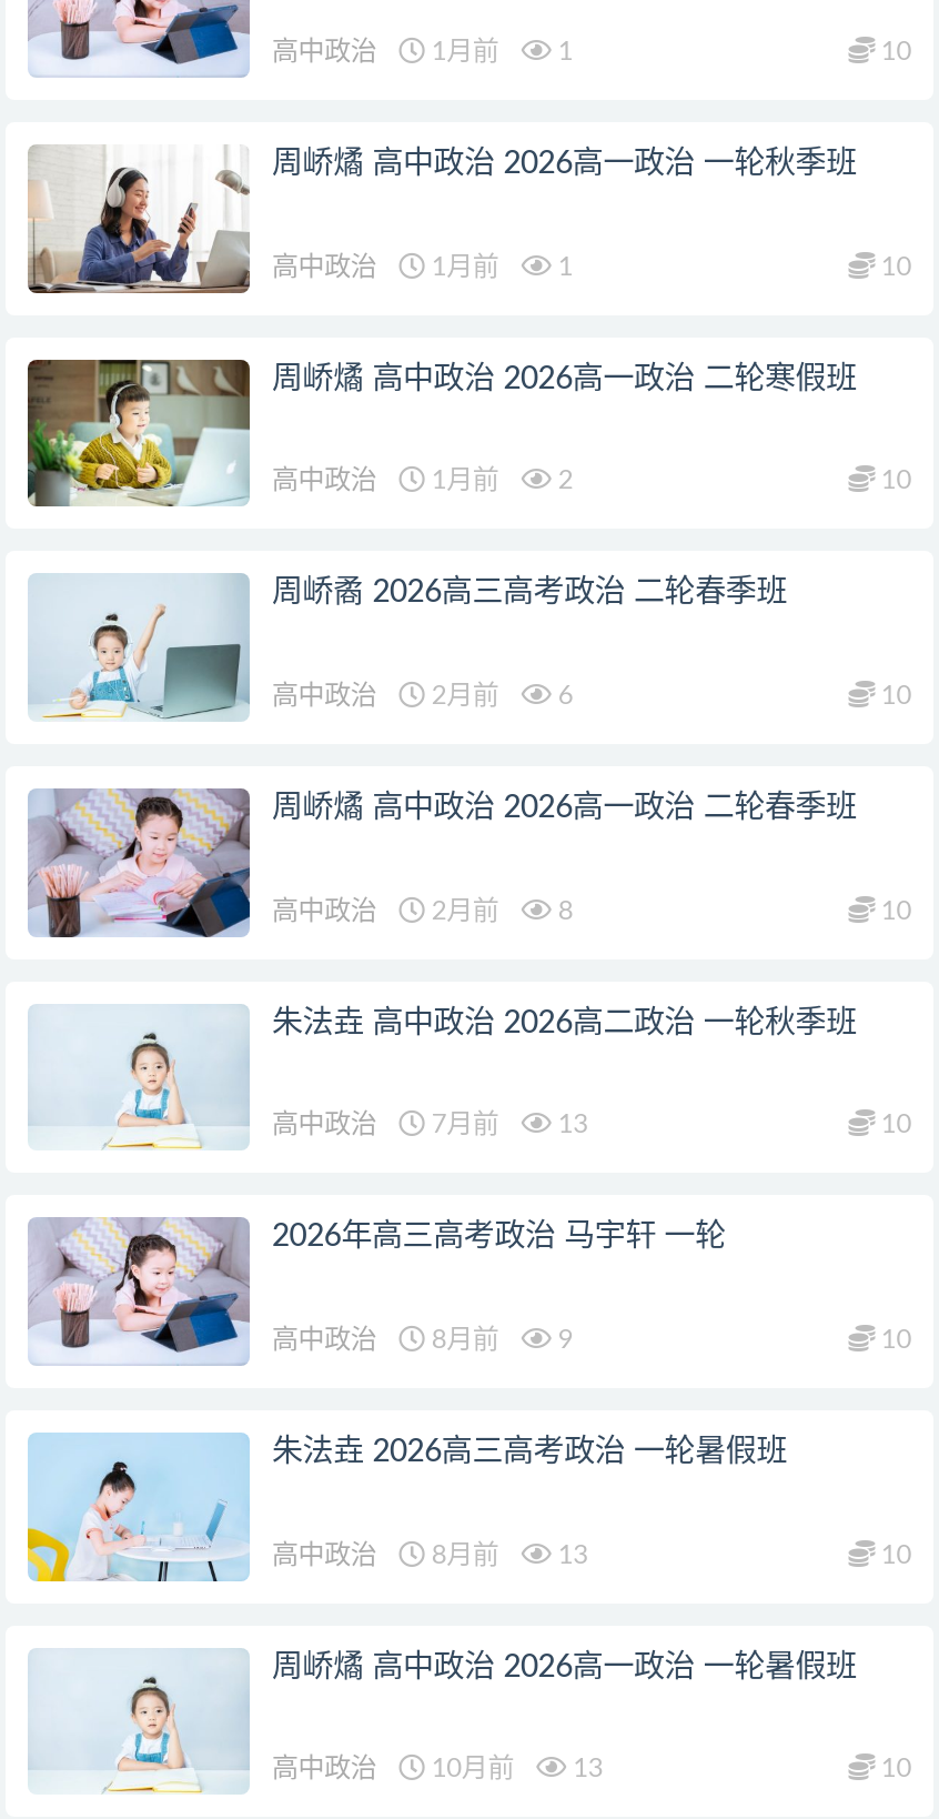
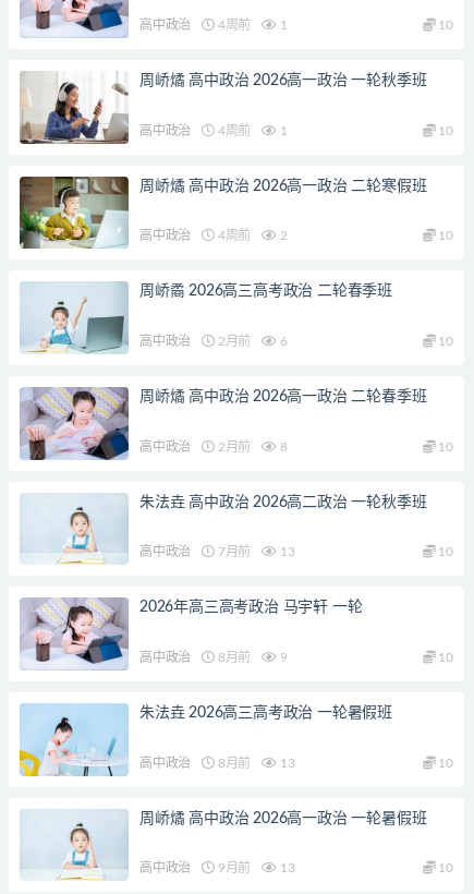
[272,38,573,64] 高中政治 1月前 1 -> [139,19,287,32] 高中政治 4周前 1
[272,253,573,279] 高中政治 1月前 1 -> [139,124,287,137] 高中政治 4周前 1
[272,467,573,494] 高中政治 1月前 2 -> [139,229,287,242] 高中政治 4周前 2
[272,1755,603,1782] 高中政治 10月前 13 -> [139,862,295,875] 高中政治 9月前 13

